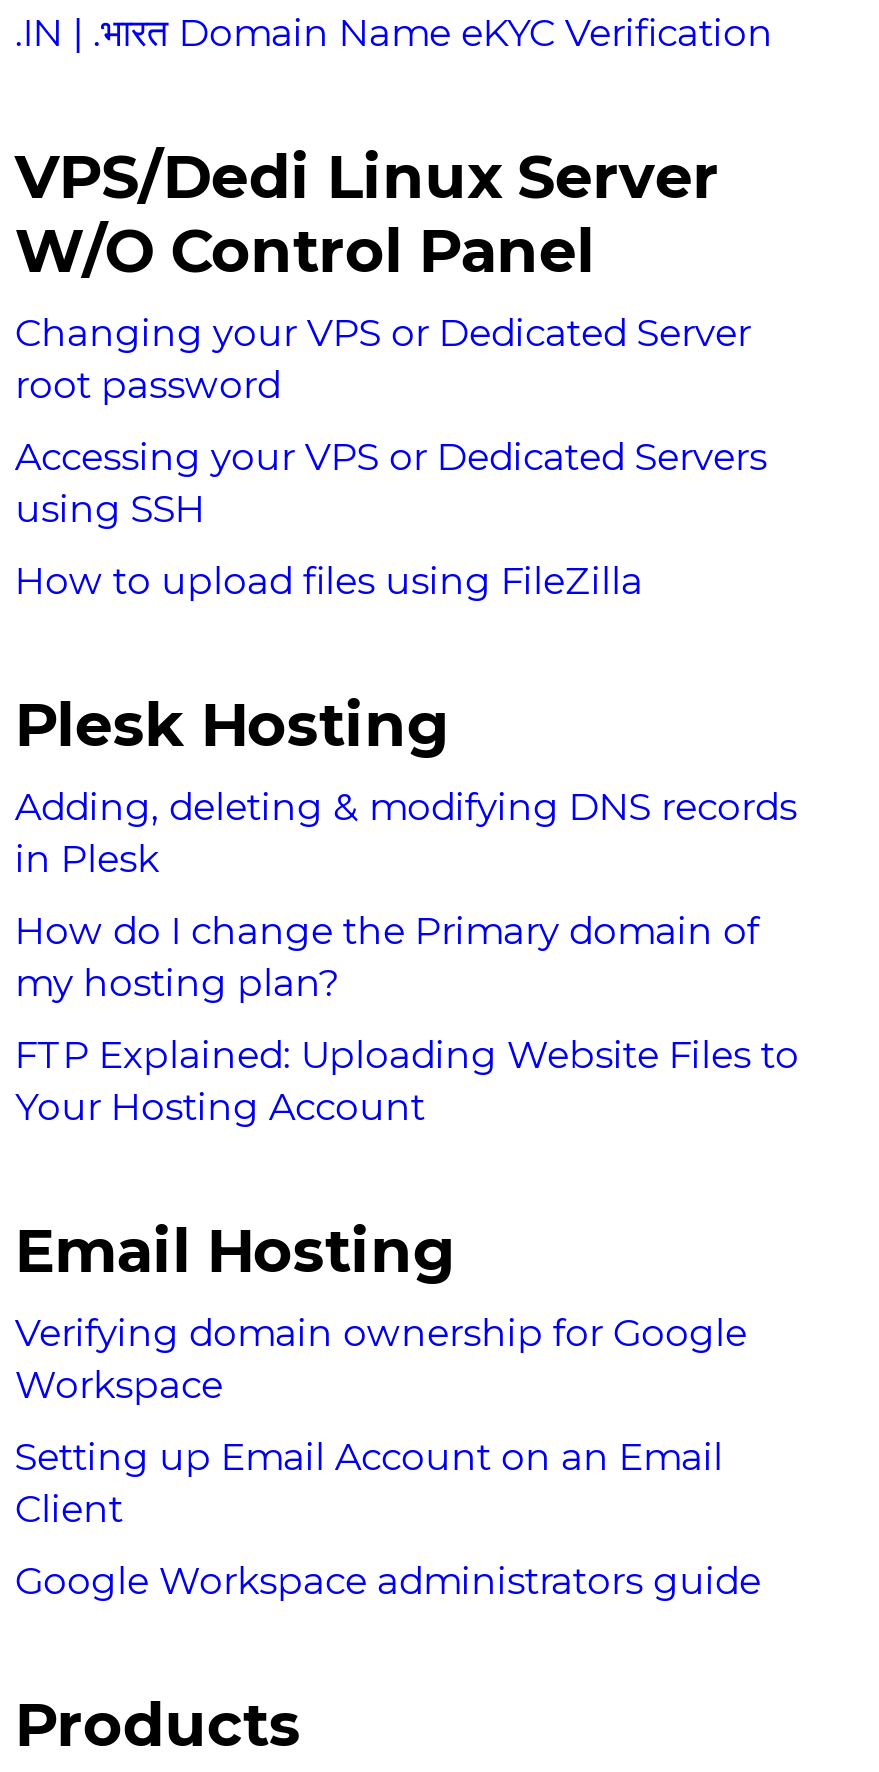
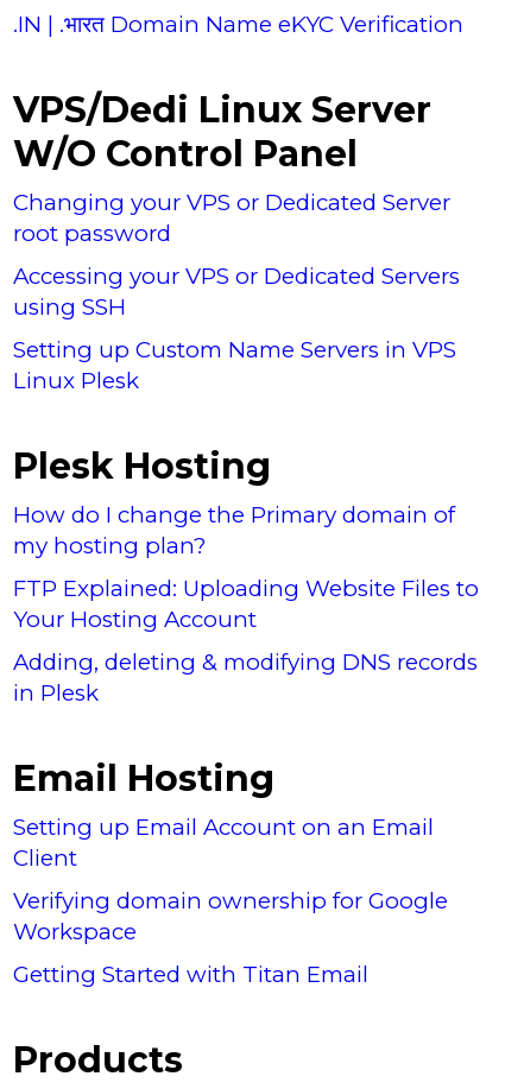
[15,558,643,604] How to upload files using FileZilla -> [14,336,457,394] Setting up Custom Name Servers in VPS | Linux Plesk
moved [15,784,797,882] -> [14,648,478,707]: Adding, deleting & modifying DNS records | in Plesk
moved [15,908,799,1130] -> [14,501,479,633]: How do I change the Primary domain of | my hosting plan? | FTP Explained: Uploading Website Files to | Your Hosting Account
moved [15,1310,747,1408] -> [14,887,448,945]: Verifying domain ownership for Google | Workspace
moved [15,1434,723,1532] -> [14,813,434,872]: Setting up Email Account on an Email | Client
[15,1558,761,1604] Google Workspace administrators guide -> [14,961,369,988] Getting Started with Titan Email

